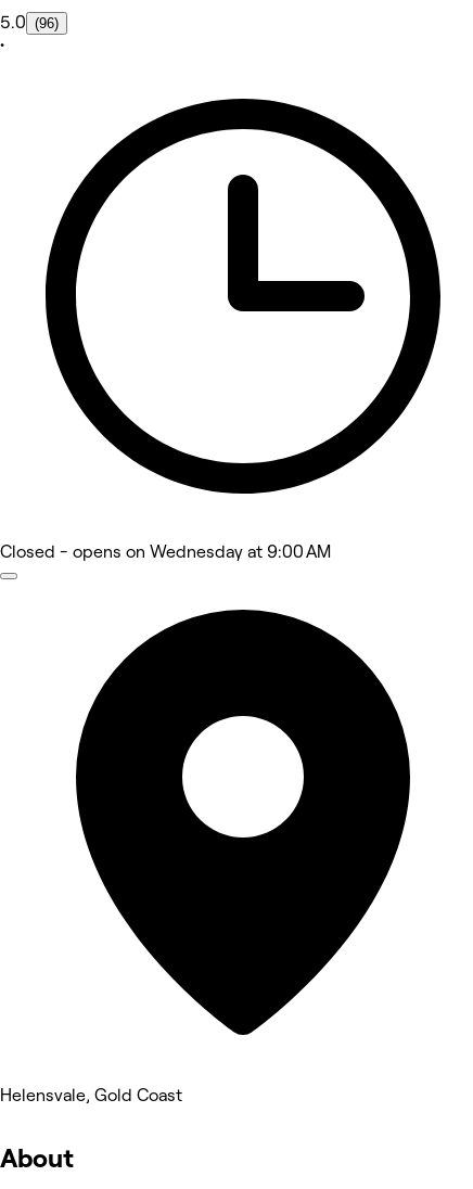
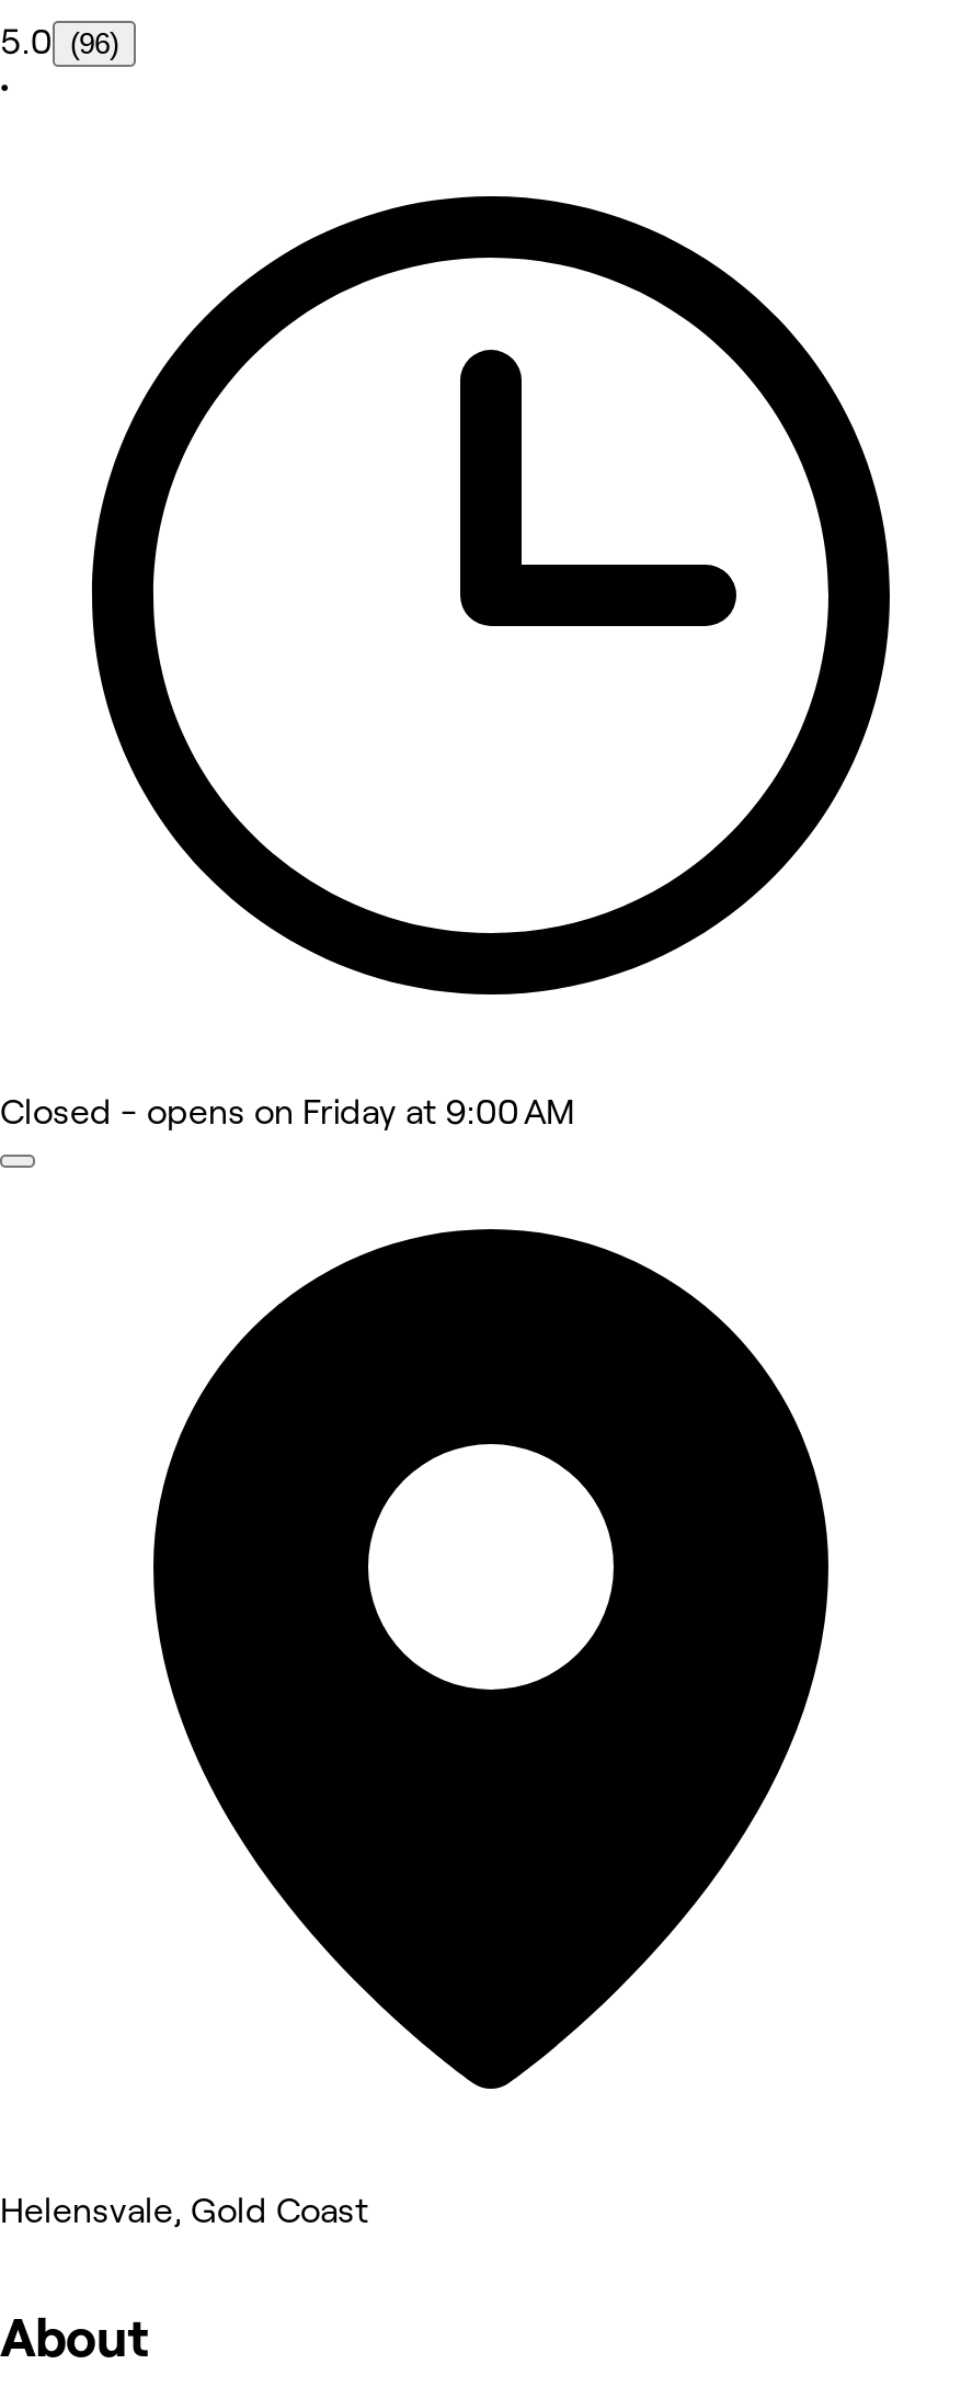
[0,543,331,561] Closed - opens on Wednesday at 9:00 AM -> [0,1094,574,1131] Closed - opens on Friday at 9:00 AM

